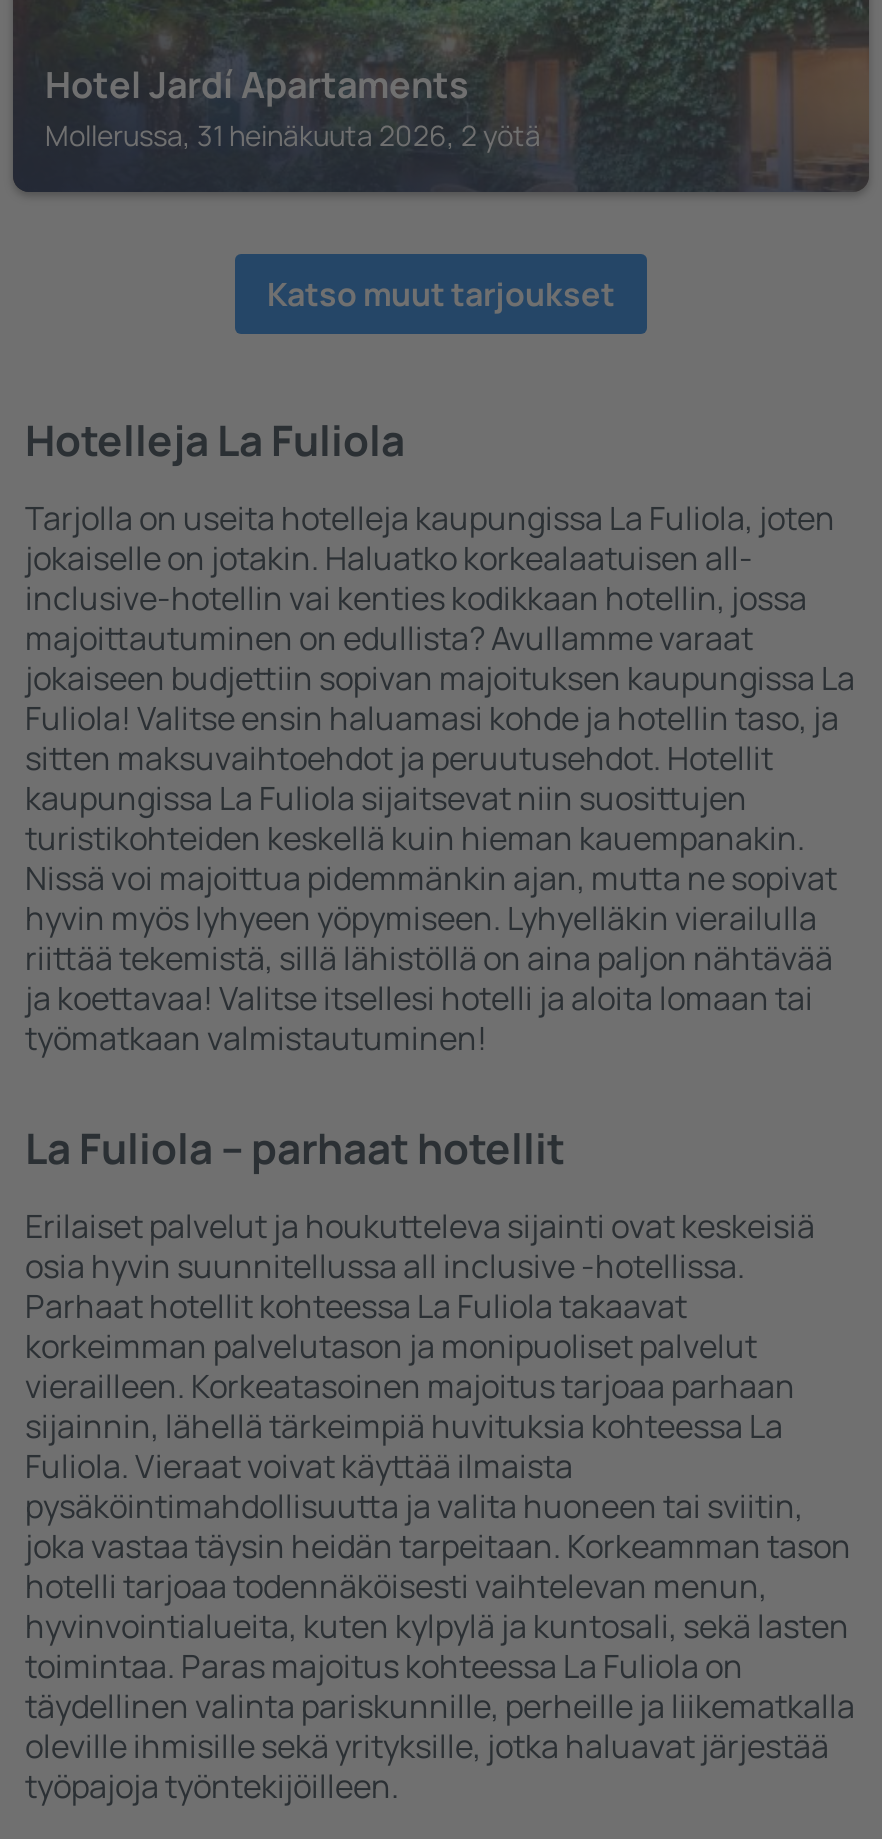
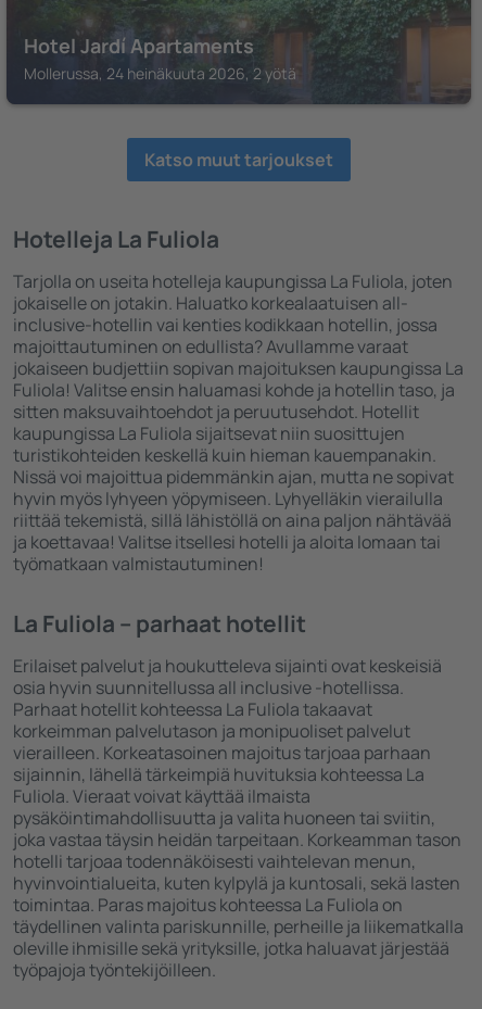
[45,116,541,154] Mollerussa, 31 heinäkuuta 2026, 2 yötä -> [24,63,296,84] Mollerussa, 24 heinäkuuta 2026, 2 yötä

